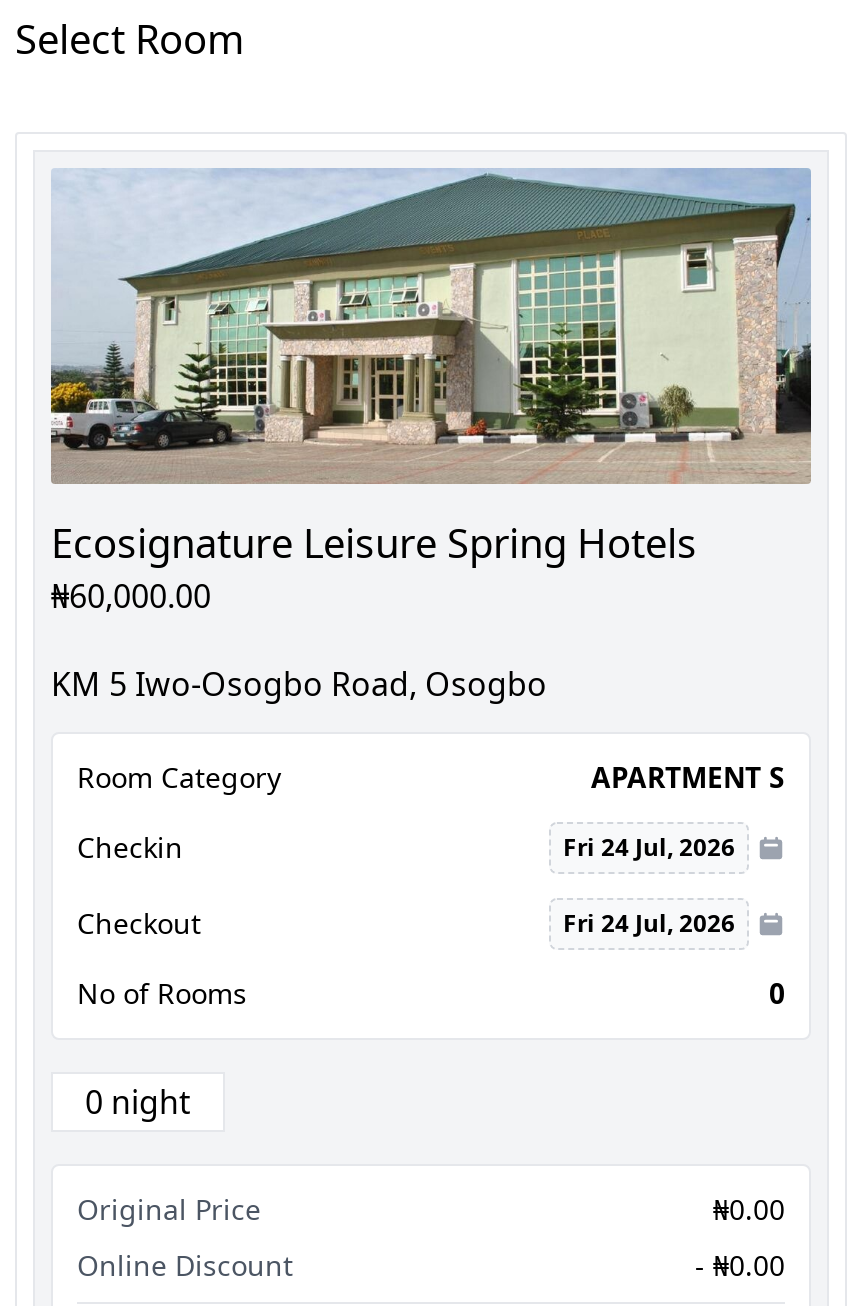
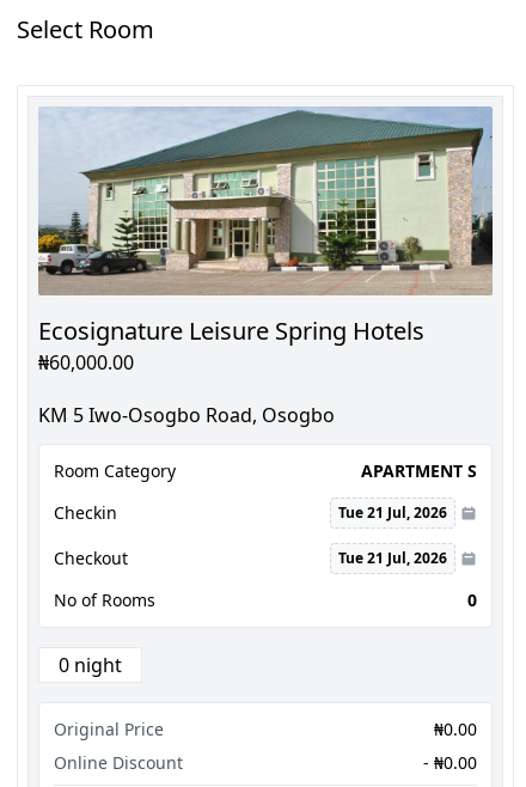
[563,831,735,865] Fri 24 Jul, 2026 -> [338,503,447,523] Tue 21 Jul, 2026
[563,907,735,941] Fri 24 Jul, 2026 -> [338,548,447,569] Tue 21 Jul, 2026

